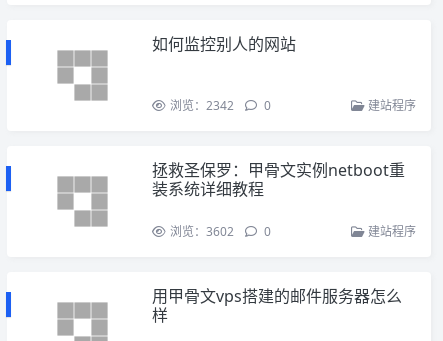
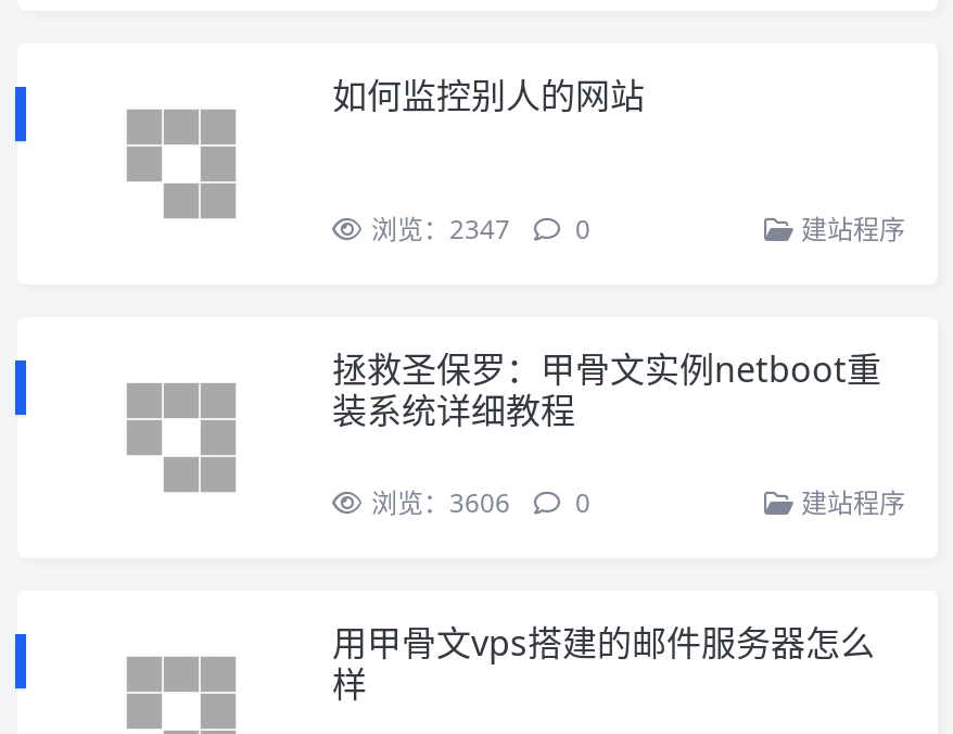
[170,97,271,114] 浏览：2342 0 -> [371,211,590,248] 浏览：2347 0
[170,223,271,240] 浏览：3602 0 -> [371,484,590,521] 浏览：3606 0

